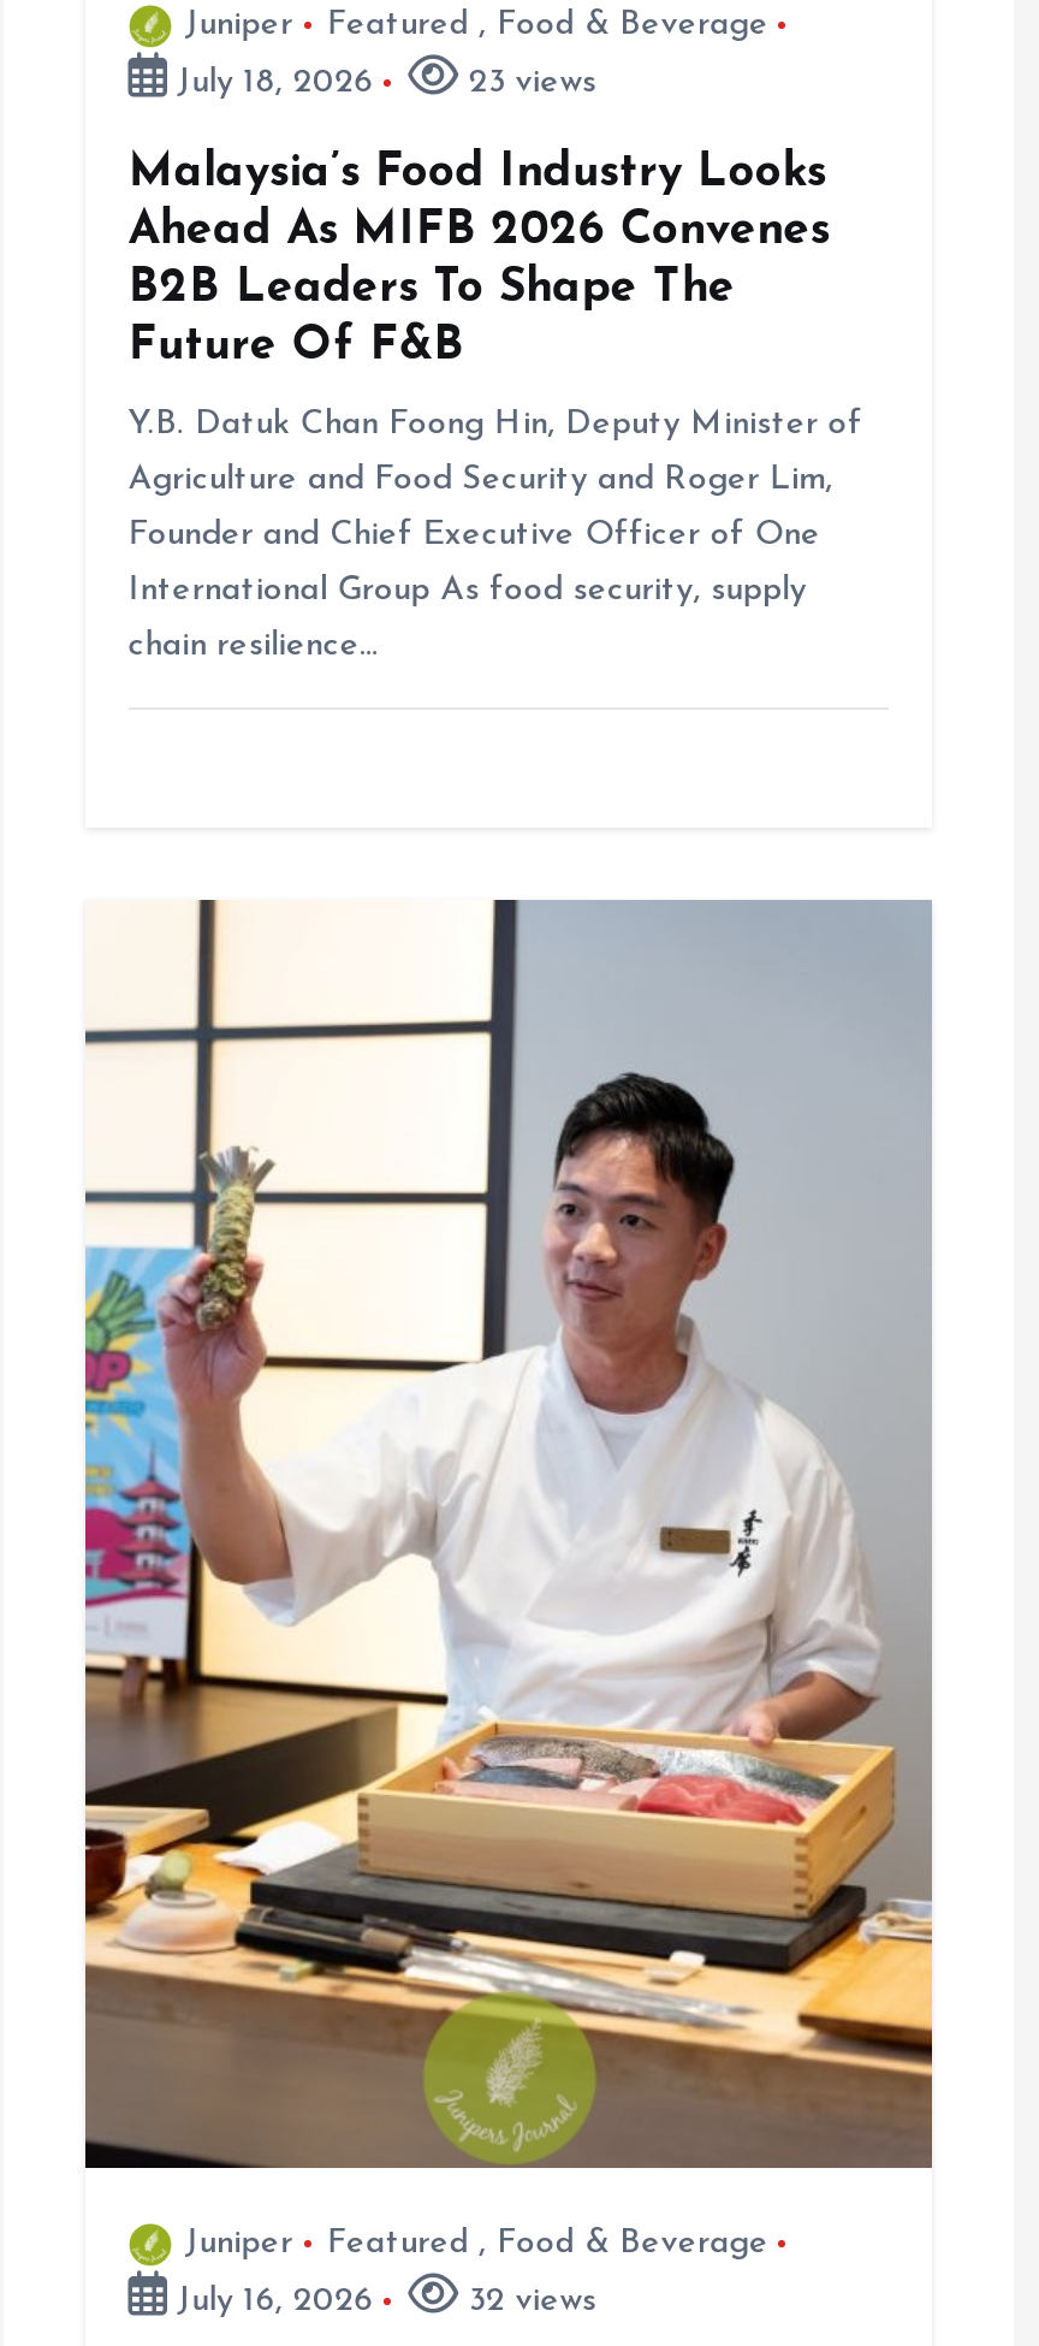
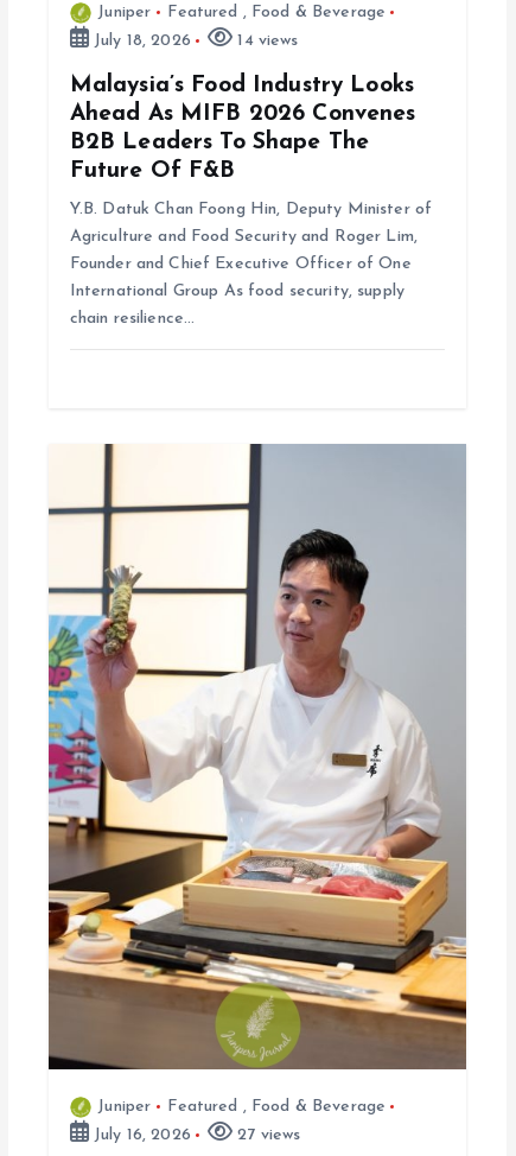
[459,64,596,101] 23 views -> [233,32,298,50] 14 views
[459,2283,596,2319] 32 views -> [233,1126,301,1144] 27 views

